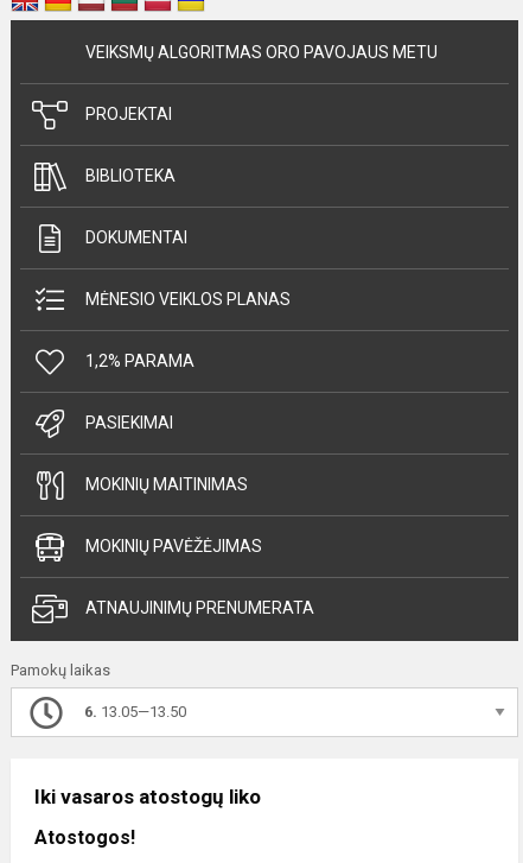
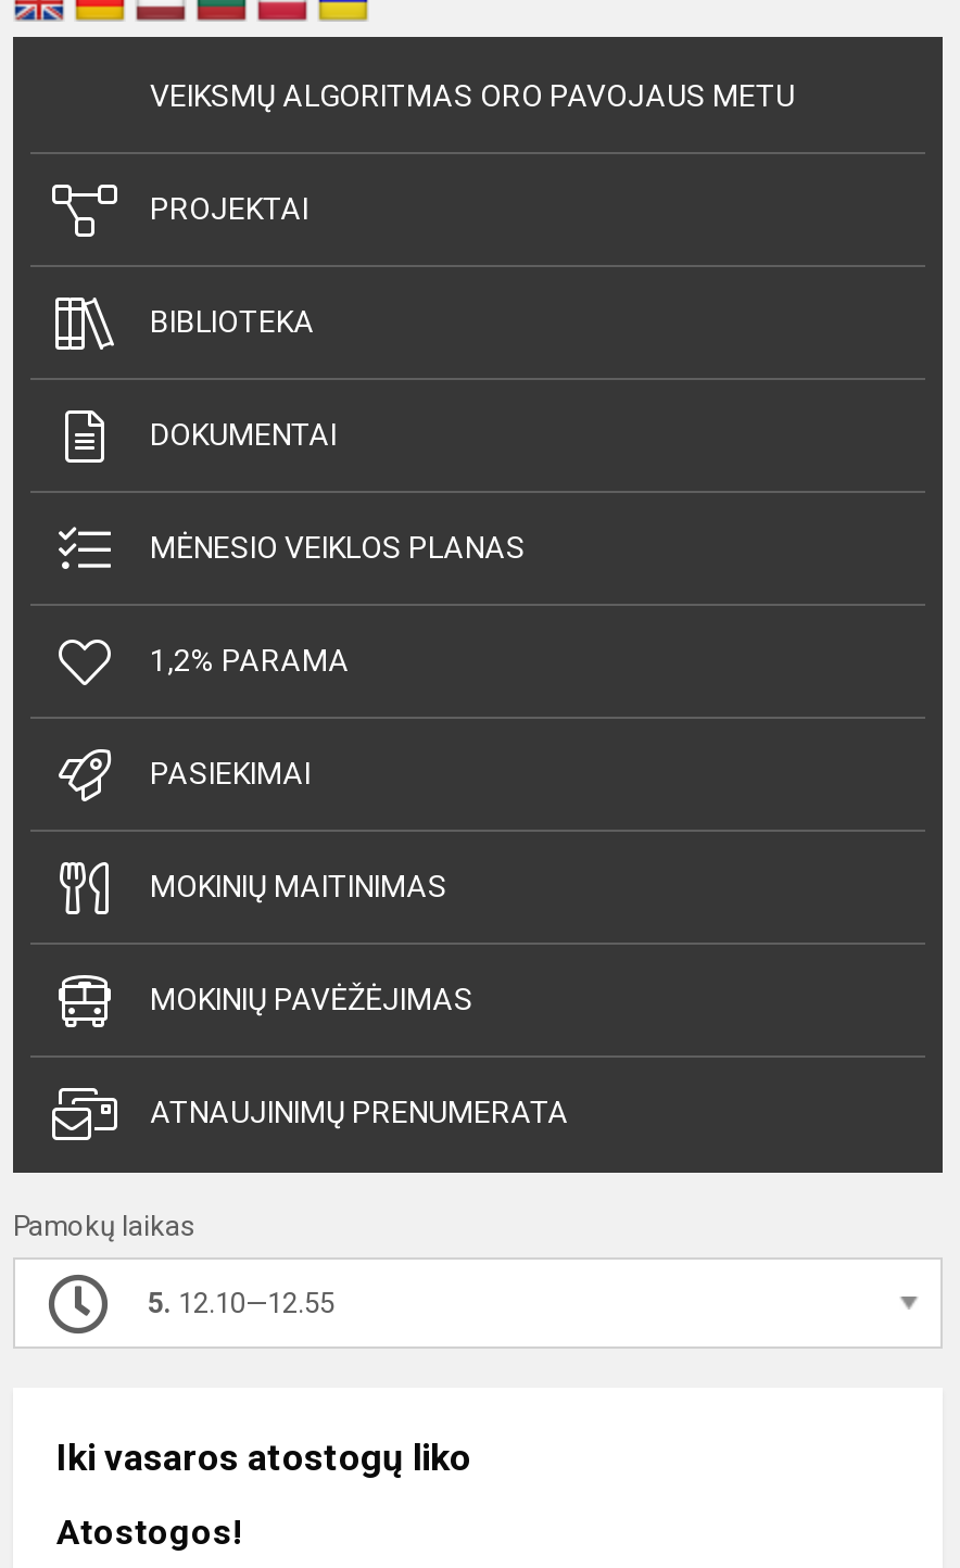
[84,703,186,721] 6. 13.05—13.50 -> [148,1287,334,1319] 5. 12.10—12.55

